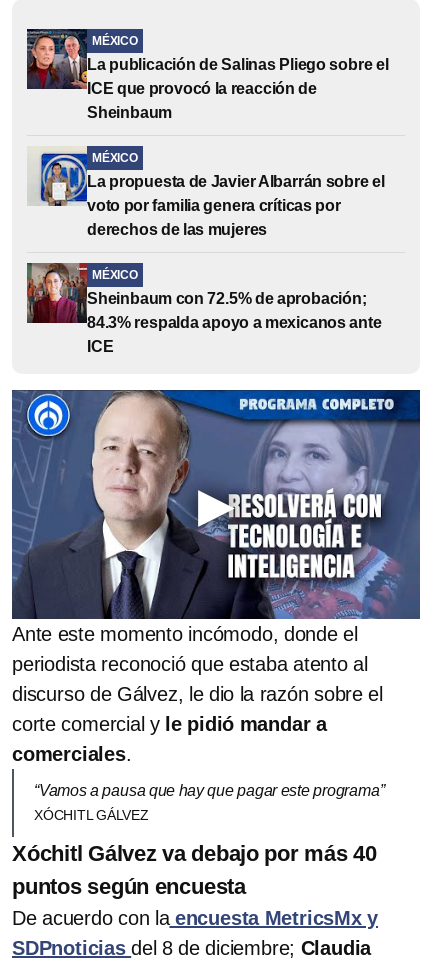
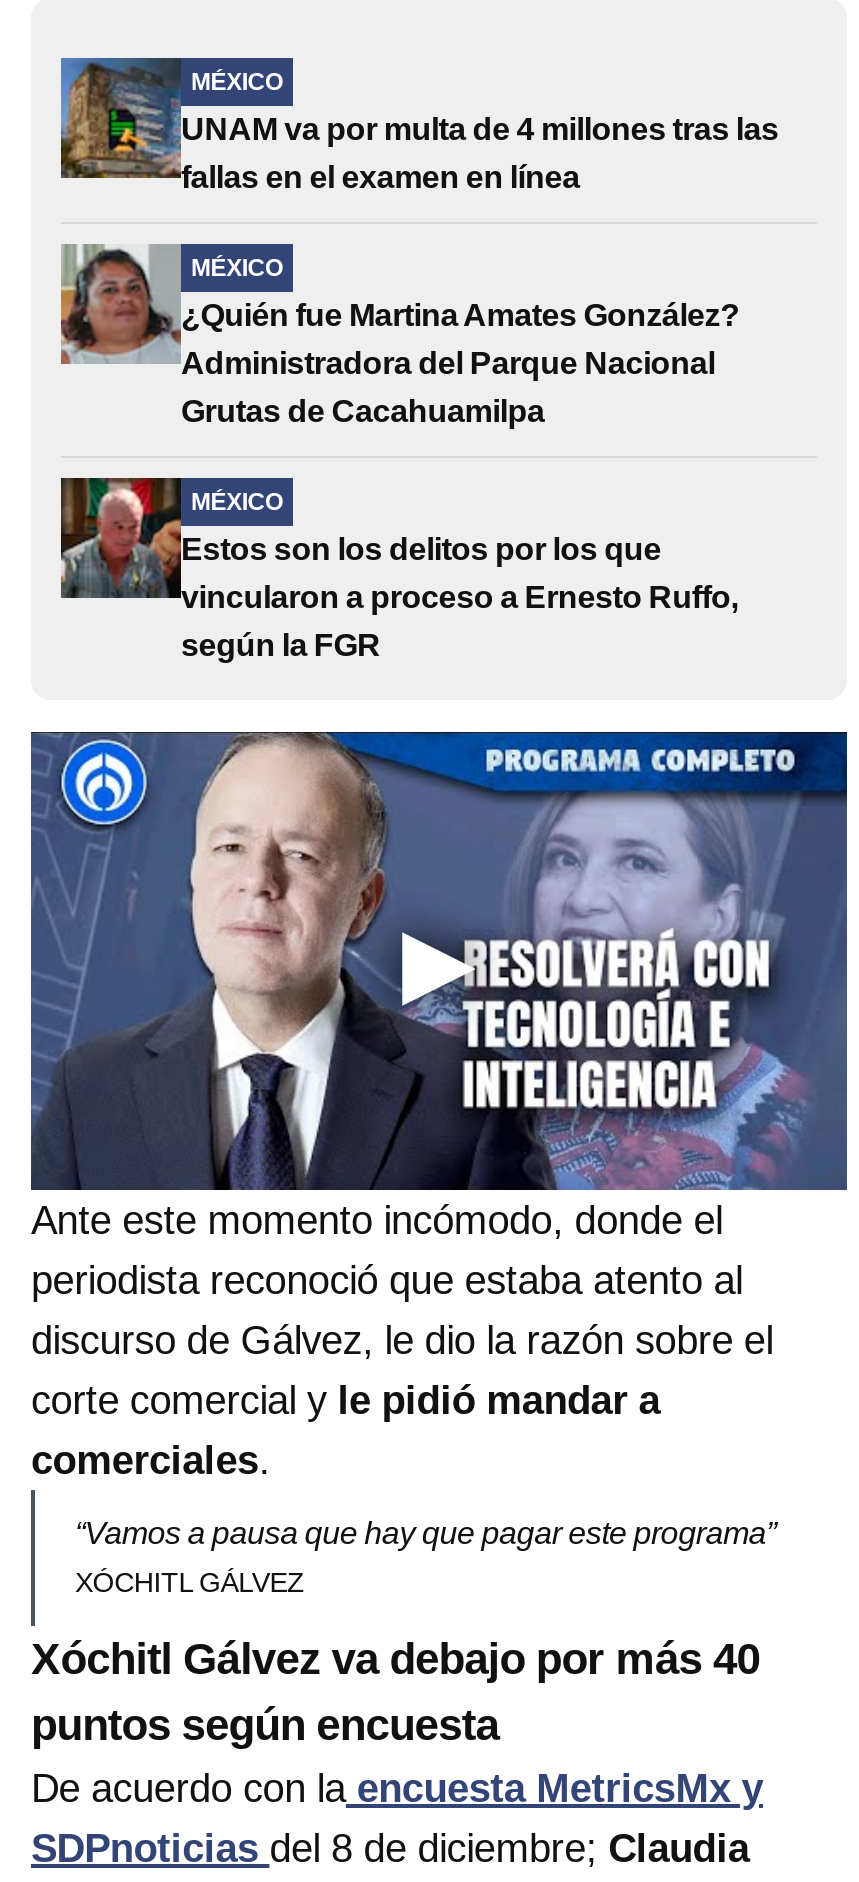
[26,28,388,121] [image] | La publicación de Salinas Pliego sobre el | ICE que provocó la reacción de | Sheinbaum -> [59,56,779,194] [image] | UNAM va por multa de 4 millones tras las | fallas en el examen en línea
[27,147,385,238] [image] | La propuesta de Javier Albarrán sobre el | voto por familia genera críticas por | derechos de las mujeres -> [59,244,740,428] [image] | ¿Quién fue Martina Amates González? | Administradora del Parque Nacional | Grutas de Cacahuamilpa
[26,262,382,355] [image] | Sheinbaum con 72.5% de aprobación; | 84.3% respalda apoyo a mexicanos ante | ICE -> [59,476,738,662] [image] | Estos son los delitos por los que | vincularon a proceso a Ernesto Ruffo, | según la FGR

